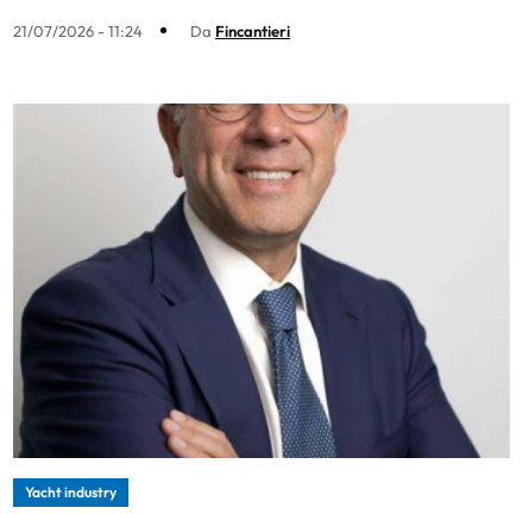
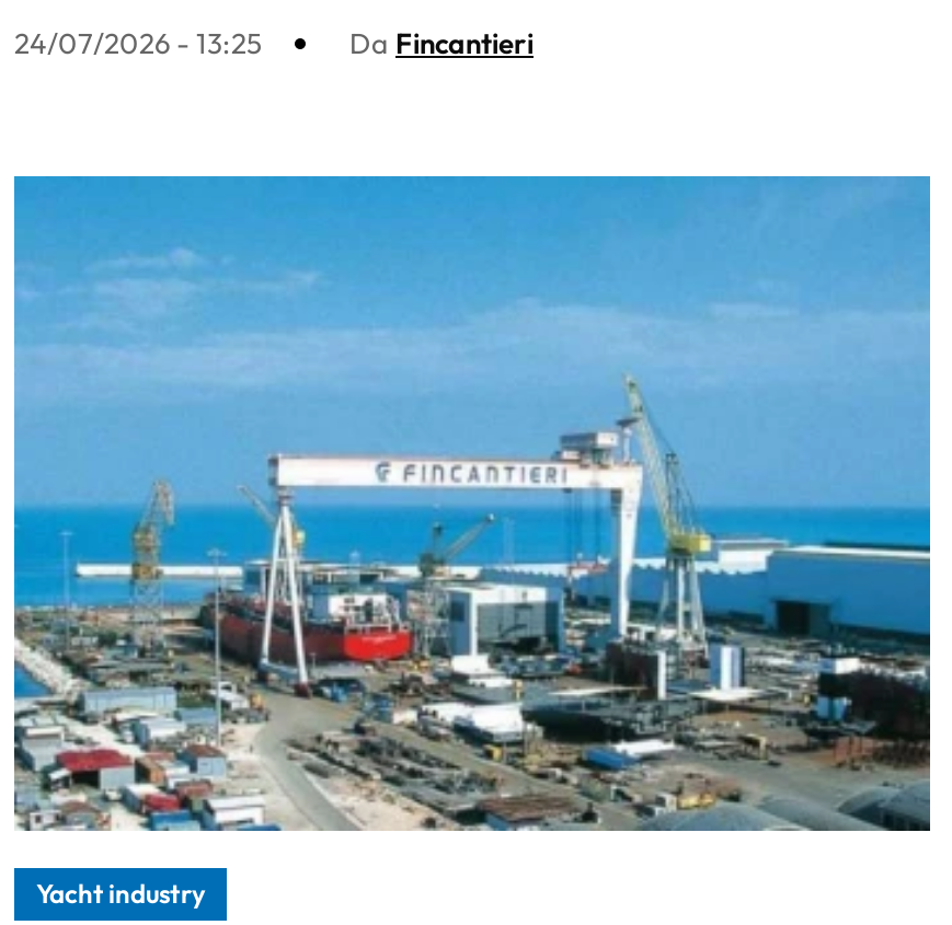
[13,21,143,40] 21/07/2026 - 11:24 -> [14,26,262,61] 24/07/2026 - 13:25
[12,102,510,459] [image] -> [12,173,932,834] [image]

